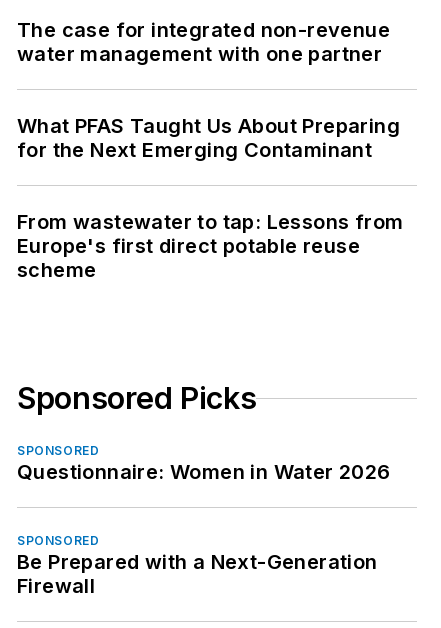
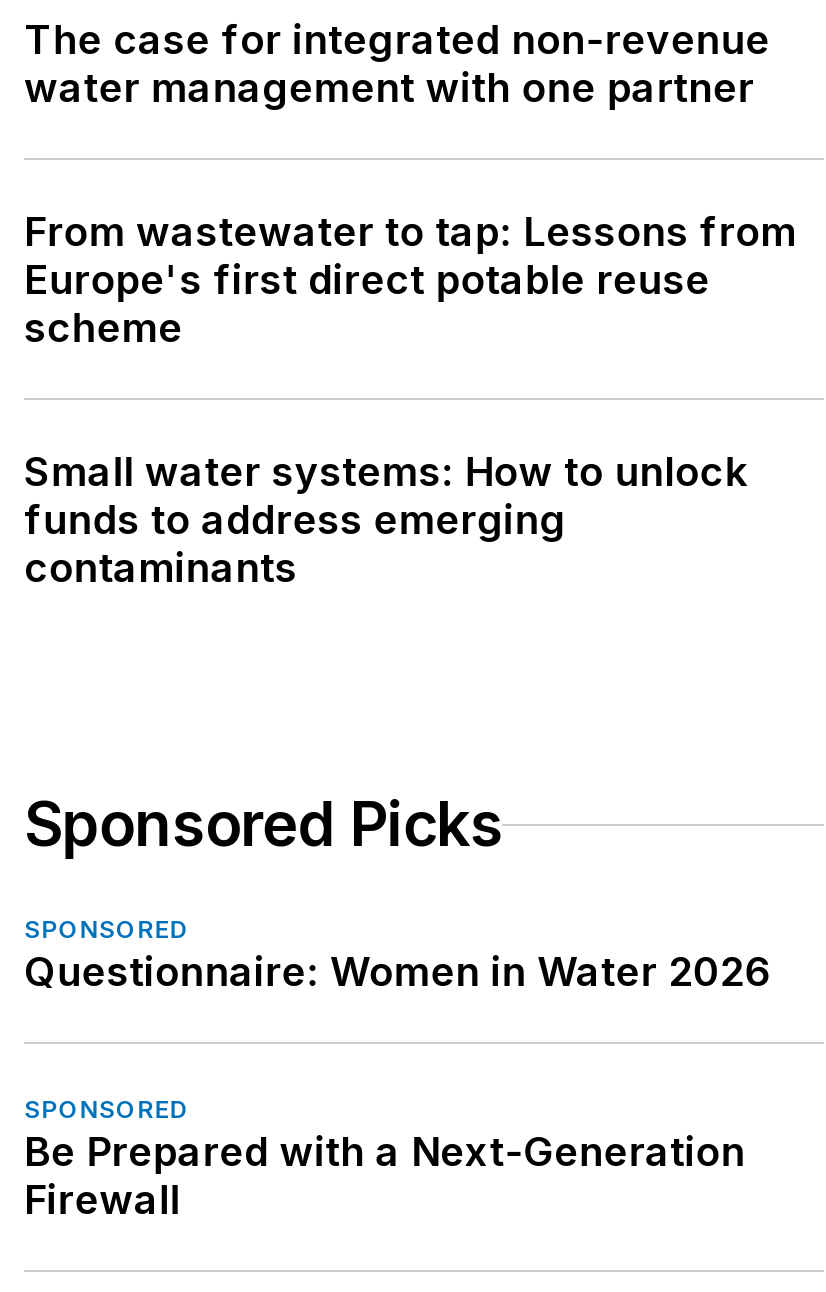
[17,114,400,162] What PFAS Taught Us About Preparing | for the Next Emerging Contaminant -> none
moved [17,210,403,282] -> [24,208,797,352]: From wastewater to tap: Lessons from | Europe's first direct potable reuse | scheme
none -> [24,448,747,592] Small water systems: How to unlock | funds to address emerging | contaminants

